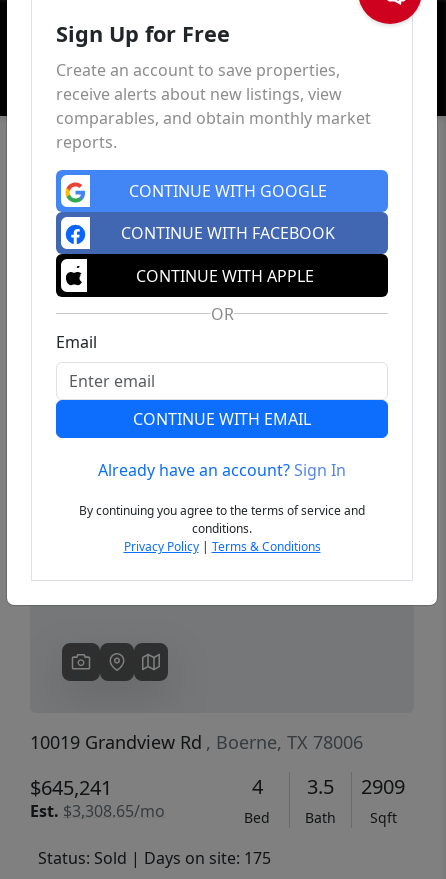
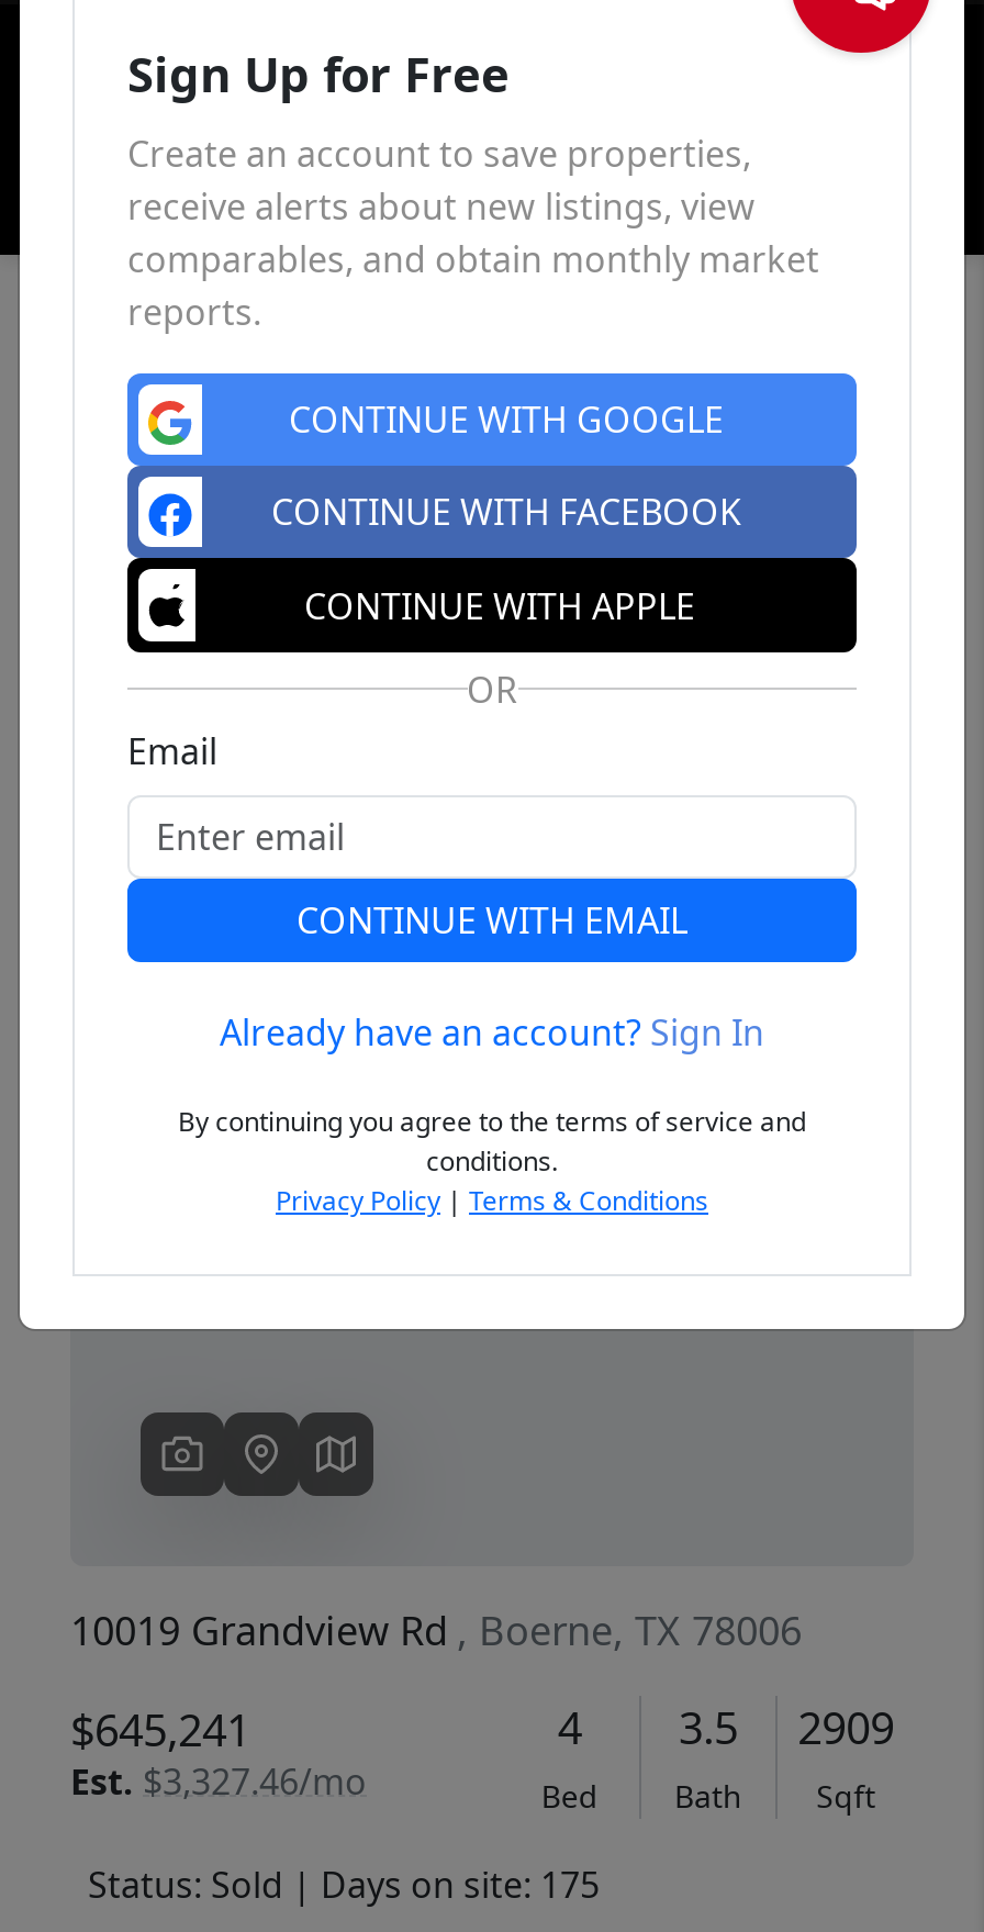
[30,800,165,822] Est. $3,308.65/mo -> [70,1757,367,1805] Est. $3,327.46/mo

